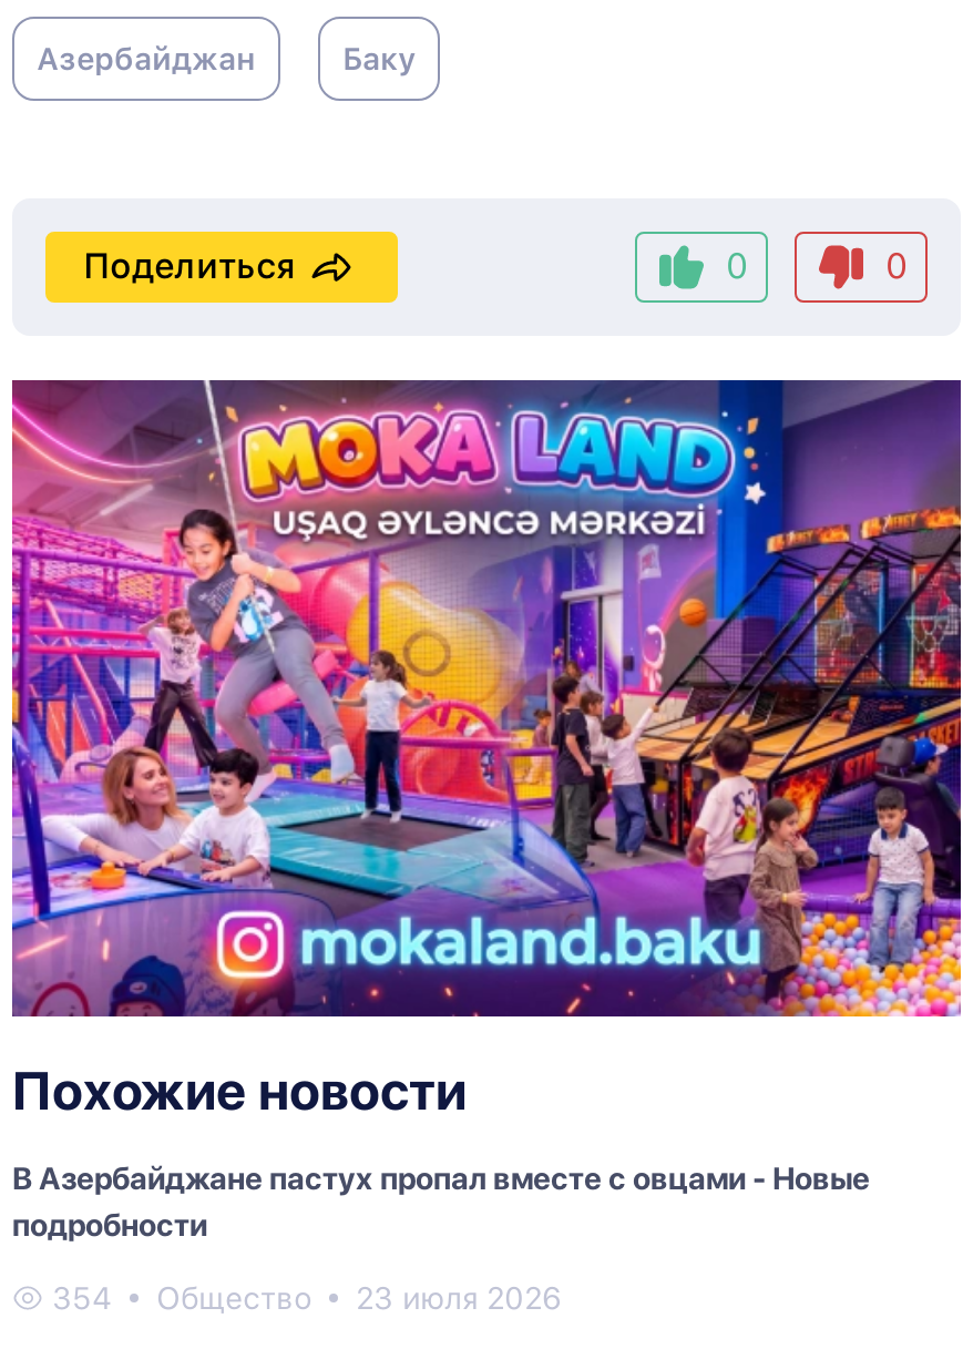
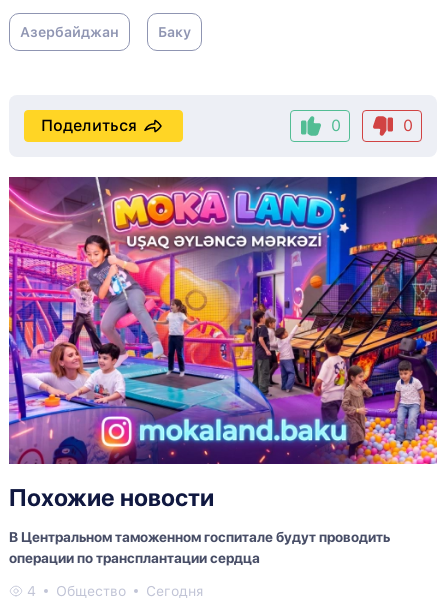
[12,1161,870,1243] В Азербайджане пастух пропал вместе с овцами - Новые | подробности -> [9,529,390,566] В Центральном таможенном госпитале будут проводить | операции по трансплантации сердца
[43,1280,121,1316] 354 -> [23,583,40,599] 4
[356,1280,562,1316] 23 июля 2026 -> [146,583,203,599] Сегодня

